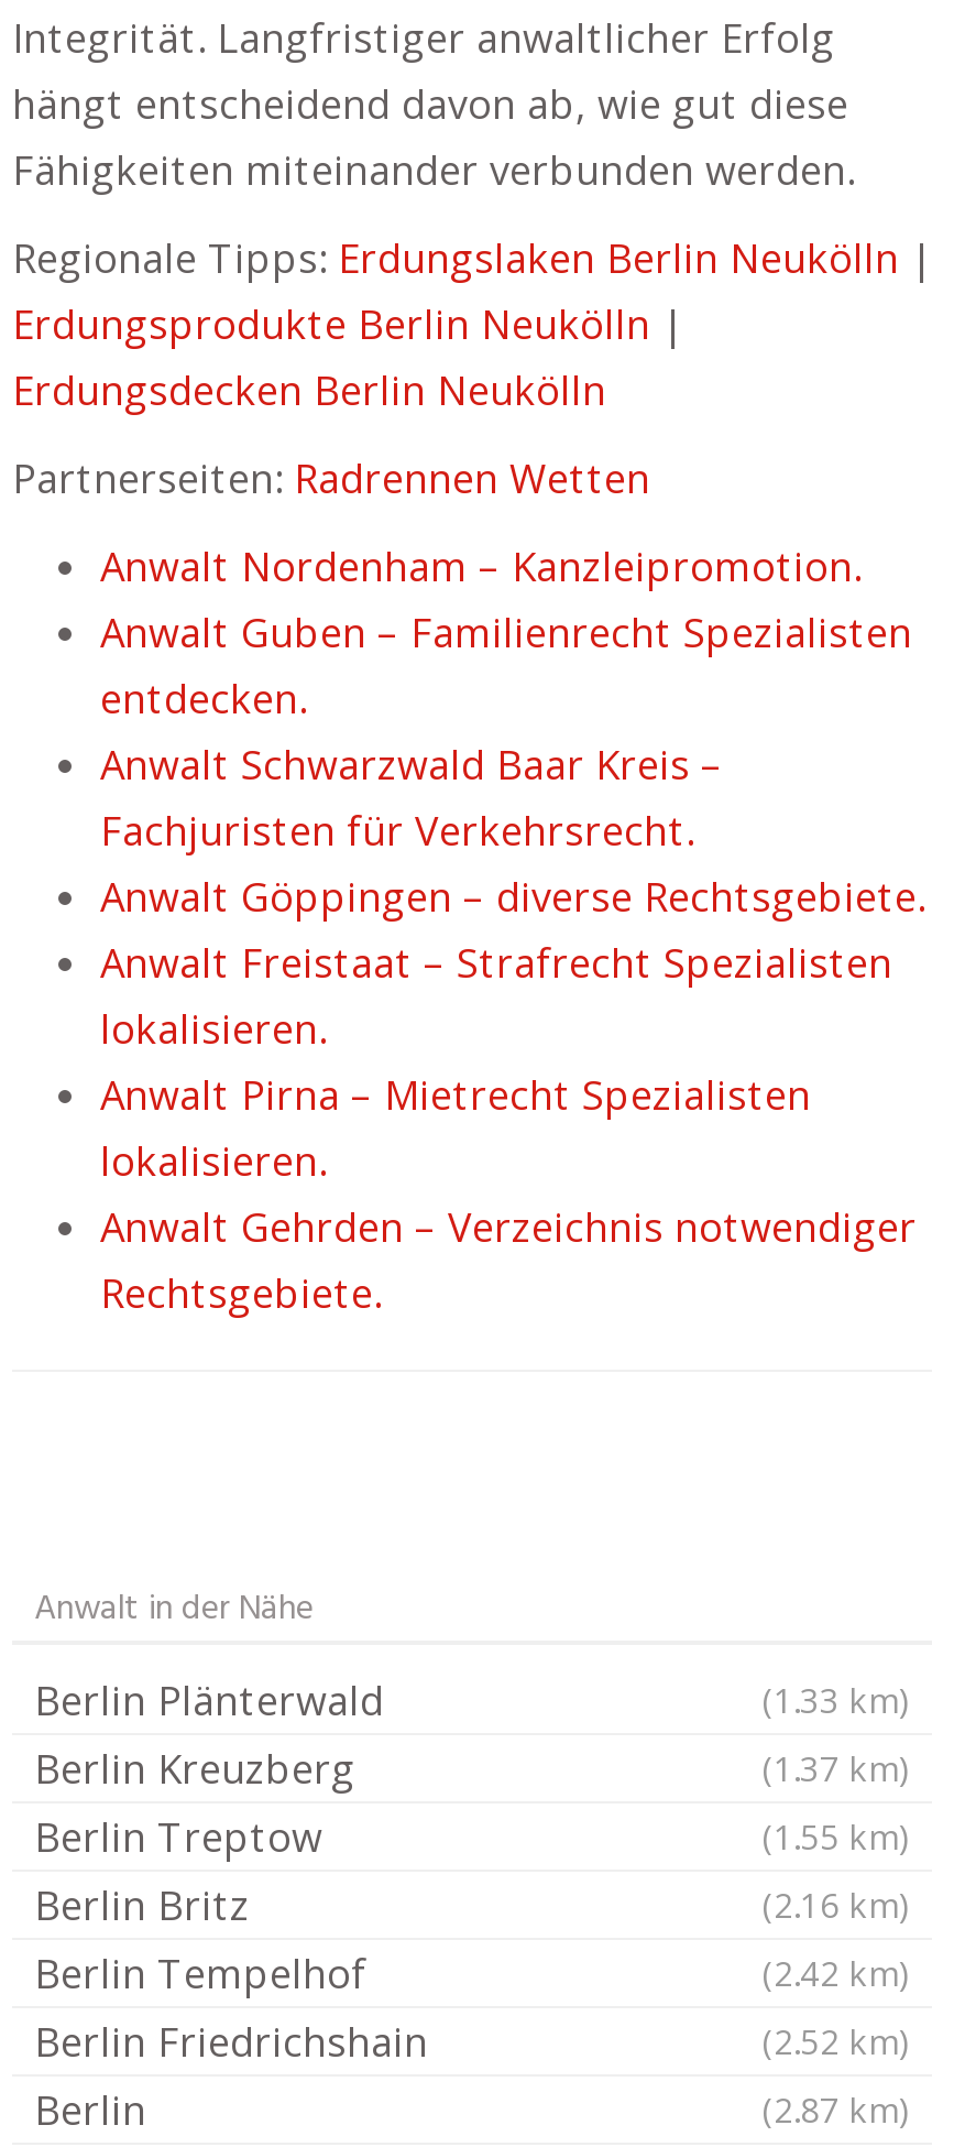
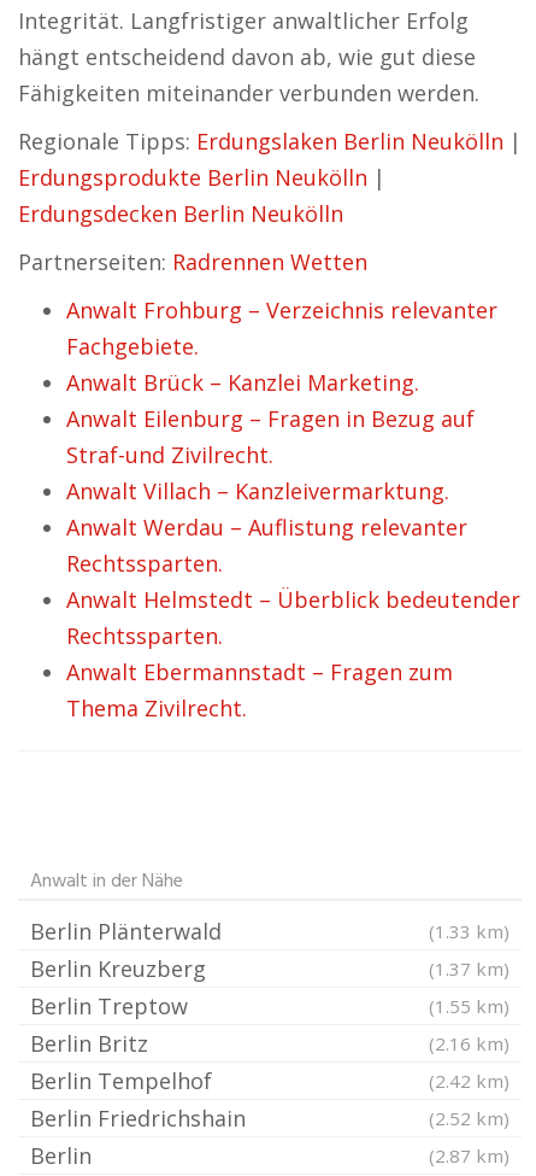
[100,540,925,1319] Anwalt Nordenham – Kanzleipromotion. | Anwalt Guben – Familienrecht Spezialisten | entdecken. | Anwalt Schwarzwald Baar Kreis – | Fachjuristen für Verkehrsrecht. | Anwalt Göppingen – diverse Rechtsgebiete. | Anwalt Freistaat – Strafrecht Spezialisten | lokalisieren. | Anwalt Pirna – Mietrecht Spezialisten | lokalisieren. | Anwalt Gehrden – Verzeichnis notwendiger | Rechtsgebiete. -> [66,296,520,722] Anwalt Frohburg – Verzeichnis relevanter | Fachgebiete. | Anwalt Brück – Kanzlei Marketing. | Anwalt Eilenburg – Fragen in Bezug auf | Straf-und Zivilrecht. | Anwalt Villach – Kanzleivermarktung. | Anwalt Werdau – Auflistung relevanter | Rechtssparten. | Anwalt Helmstedt – Überblick bedeutender | Rechtssparten. | Anwalt Ebermannstadt – Fragen zum | Thema Zivilrecht.

